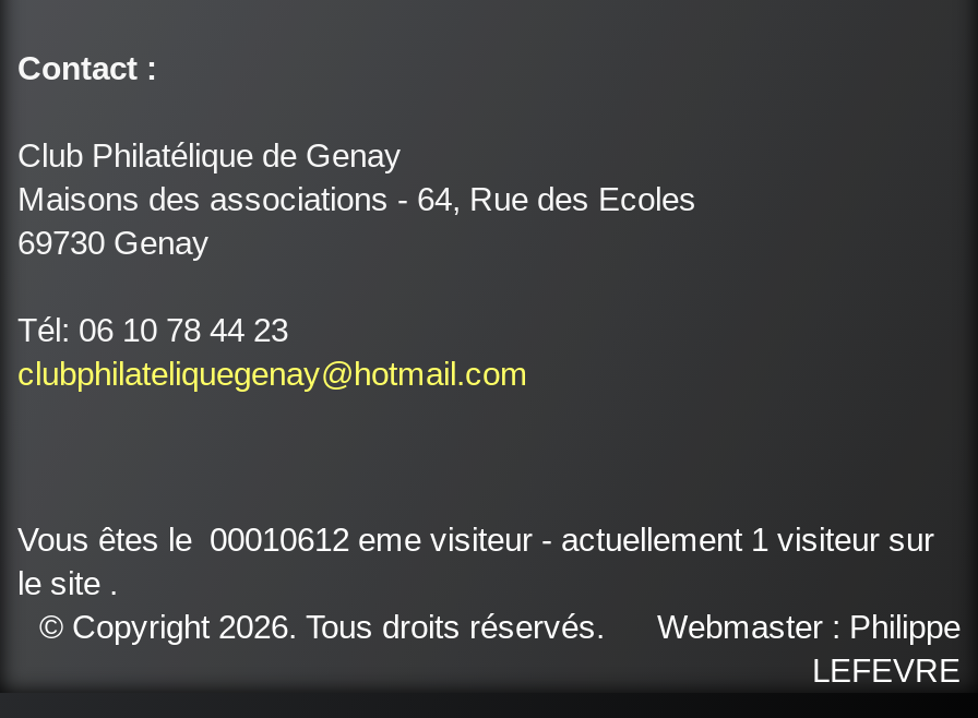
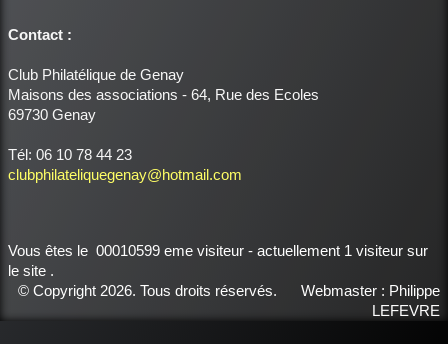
[17,520,934,558] Vous êtes le 00010612 eme visiteur - actuellement 1 visiteur sur -> [8,242,428,259] Vous êtes le 00010599 eme visiteur - actuellement 1 visiteur sur

